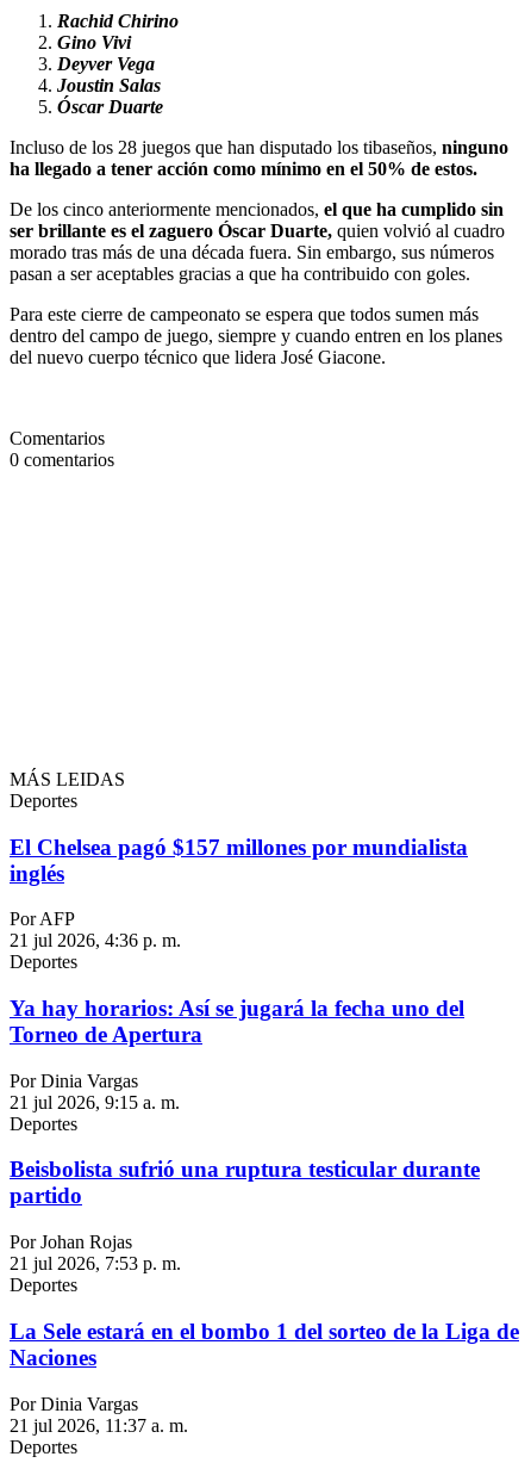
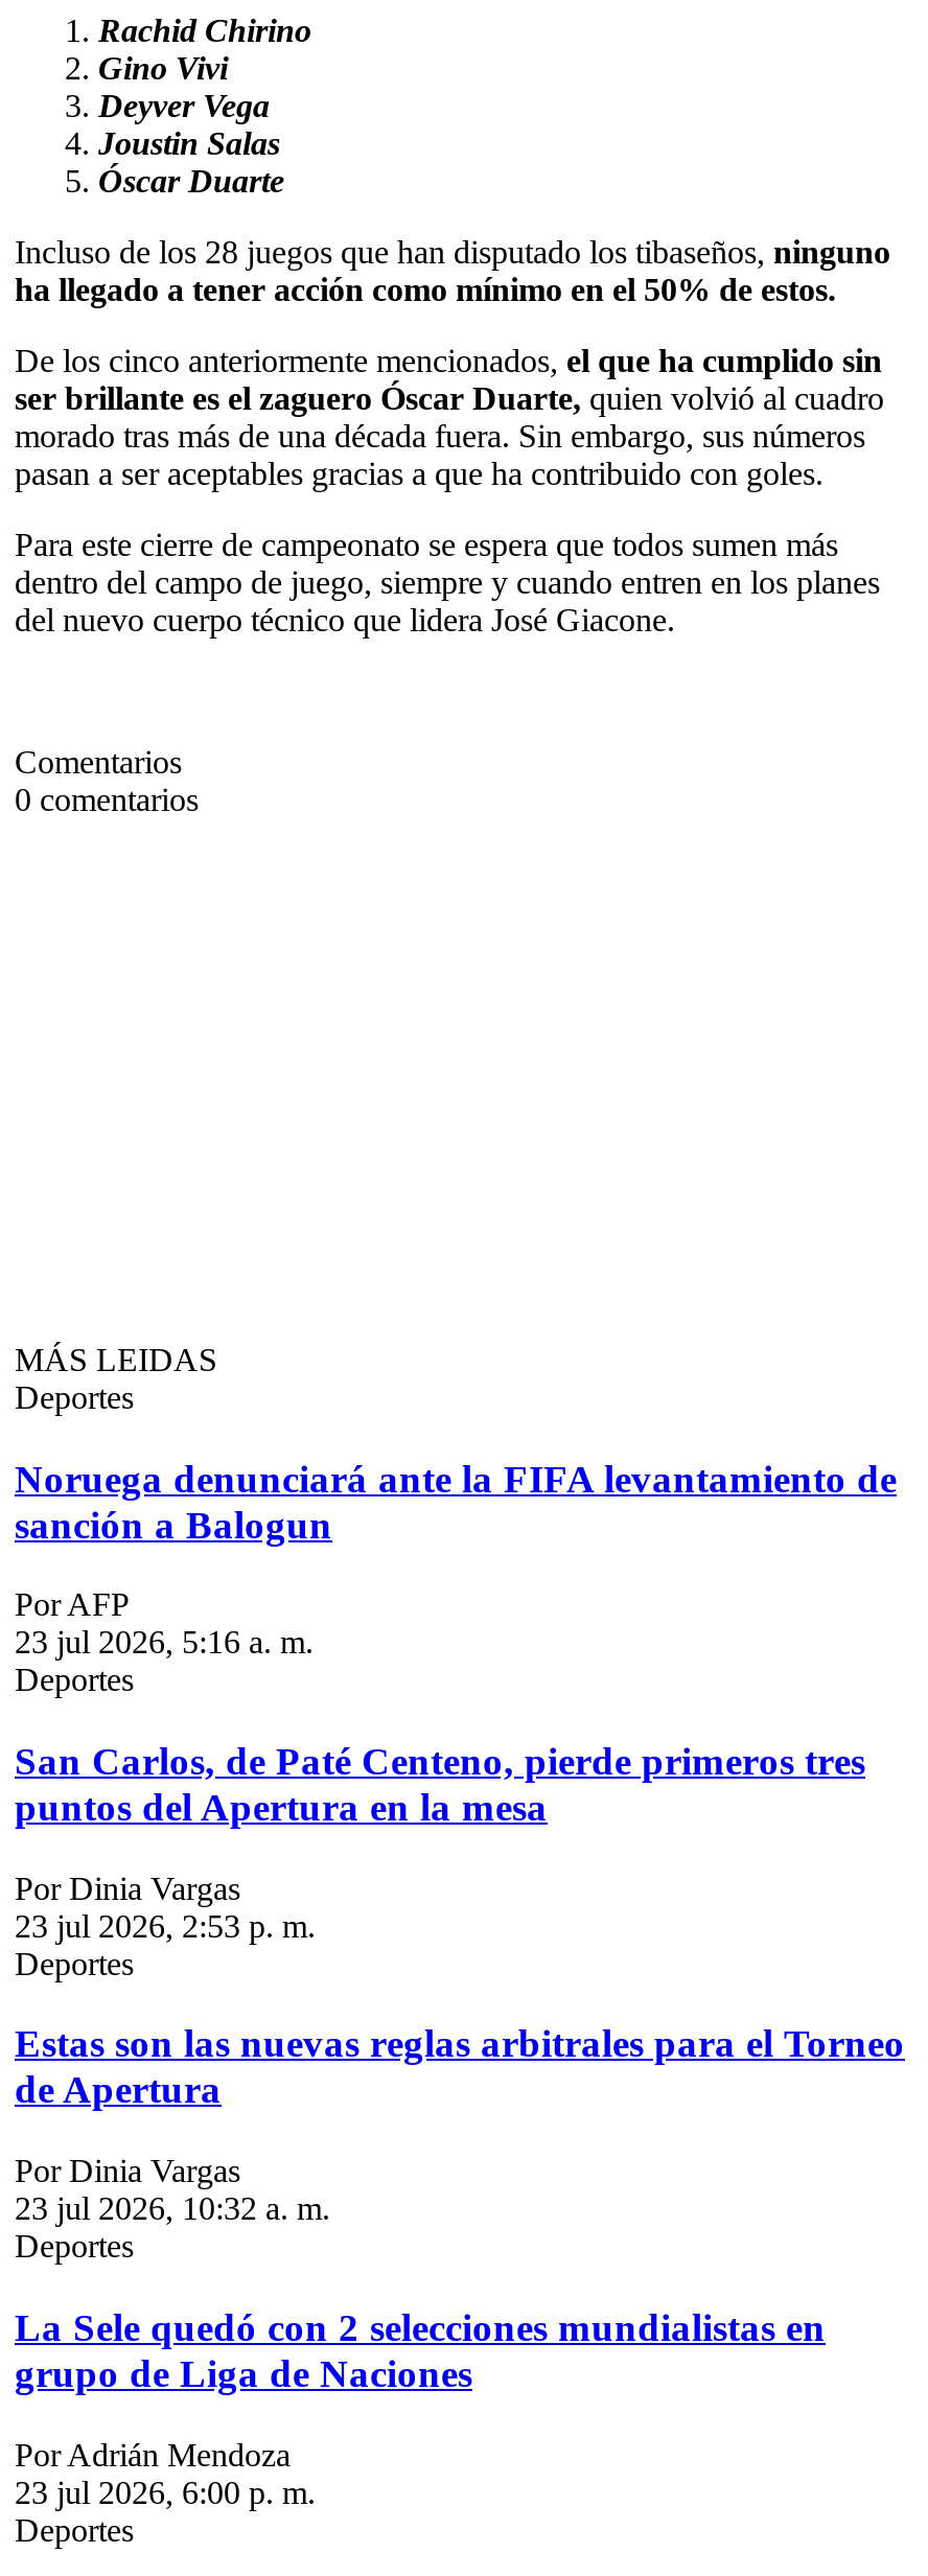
[10,834,468,885] El Chelsea pagó $157 millones por mundialista | inglés -> [15,1456,897,1546] Noruega denunciará ante la FIFA levantamiento de | sanción a Balogun
[10,930,181,951] 21 jul 2026, 4:36 p. m. -> [15,1624,314,1660] 23 jul 2026, 5:16 a. m.
[10,996,464,1047] Ya hay horarios: Así se jugará la fecha uno del | Torneo de Apertura -> [15,1739,865,1829] San Carlos, de Paté Centeno, pierde primeros tres | puntos del Apertura en la mesa
[10,1092,180,1112] 21 jul 2026, 9:15 a. m. -> [15,1908,316,1943] 23 jul 2026, 2:53 p. m.
[10,1157,480,1208] Beisbolista sufrió una ruptura testicular durante | partido -> [15,2022,905,2112] Estas son las nuevas reglas arbitrales para el Torneo | de Apertura
[10,1232,181,1274] Por Johan Rojas | 21 jul 2026, 7:53 p. m. -> [15,2153,330,2226] Por Dinia Vargas | 23 jul 2026, 10:32 a. m.
[10,1319,519,1370] La Sele estará en el bombo 1 del sorteo de la Liga de | Naciones -> [15,2305,826,2395] La Sele quedó con 2 selecciones mundialistas en | grupo de Liga de Naciones
[10,1393,188,1435] Por Dinia Vargas | 21 jul 2026, 11:37 a. m. -> [15,2436,316,2509] Por Adrián Mendoza | 23 jul 2026, 6:00 p. m.

